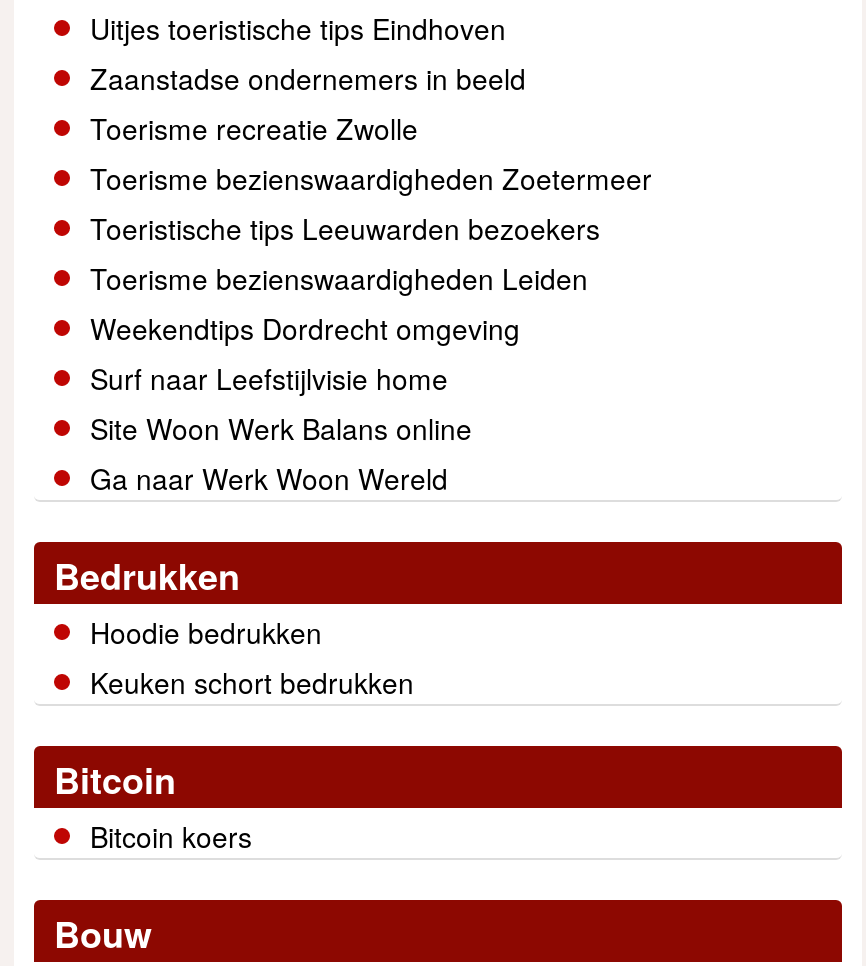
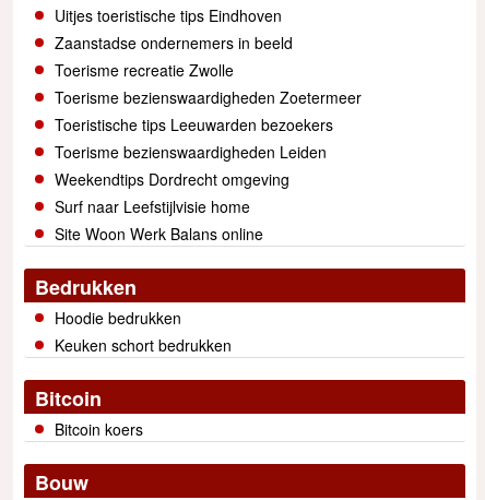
[90,457,448,497] Ga naar Werk Woon Wereld -> none

